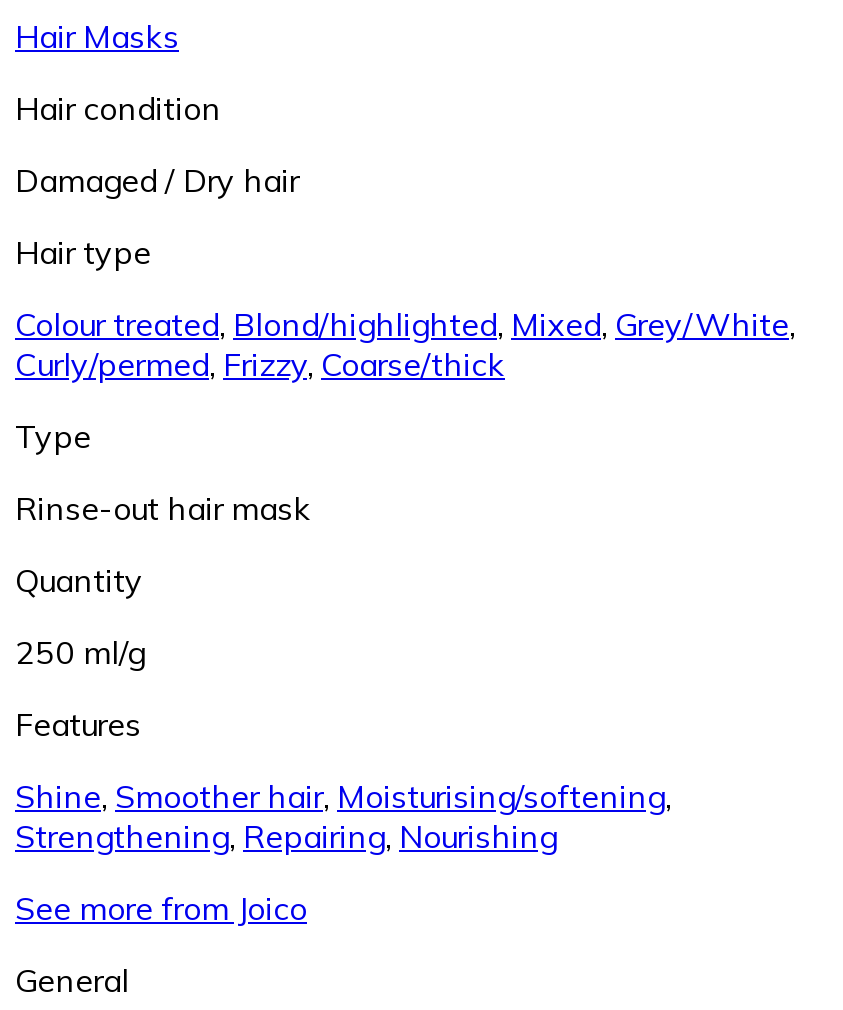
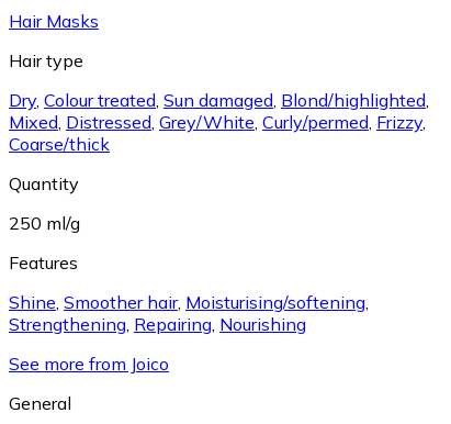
[15,88,299,200] Hair condition | Damaged / Dry hair -> none
[15,304,795,528] Colour treated, Blond/highlighted, Mixed, Grey/White, | Curly/permed, Frizzy, Coarse/thick | Type | Rinse-out hair mask -> [9,89,429,155] Dry, Colour treated, Sun damaged, Blond/highlighted, | Mixed, Distressed, Grey/White, Curly/permed, Frizzy, | Coarse/thick

